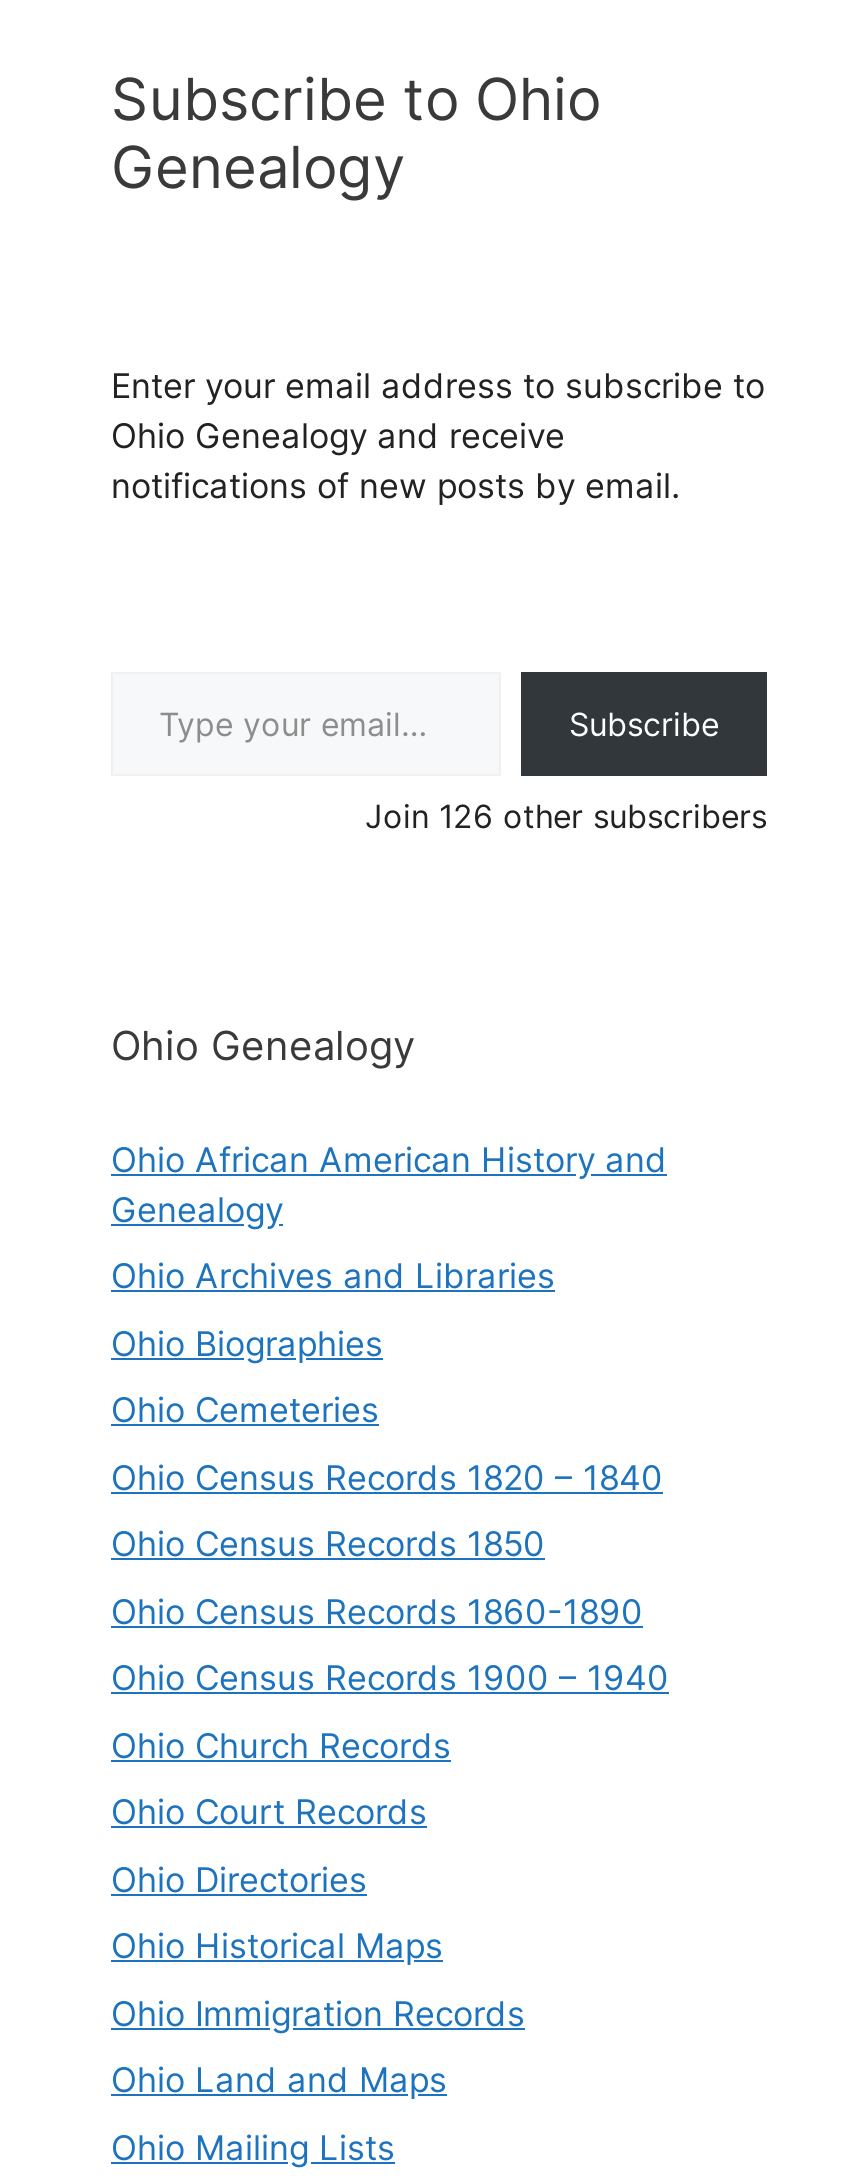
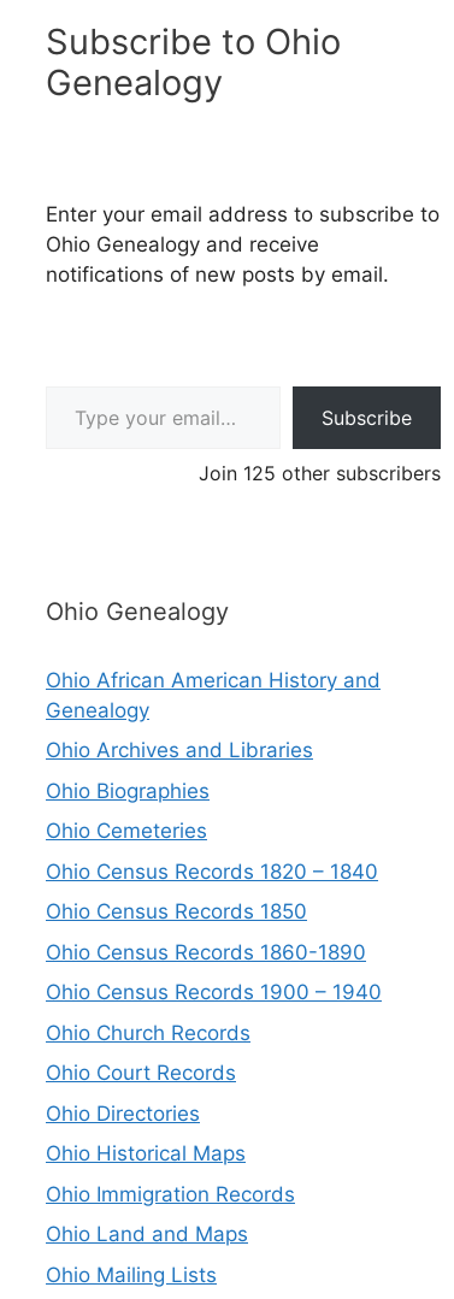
[365,795,767,835] Join 126 other subscribers -> [199,461,441,485] Join 125 other subscribers

